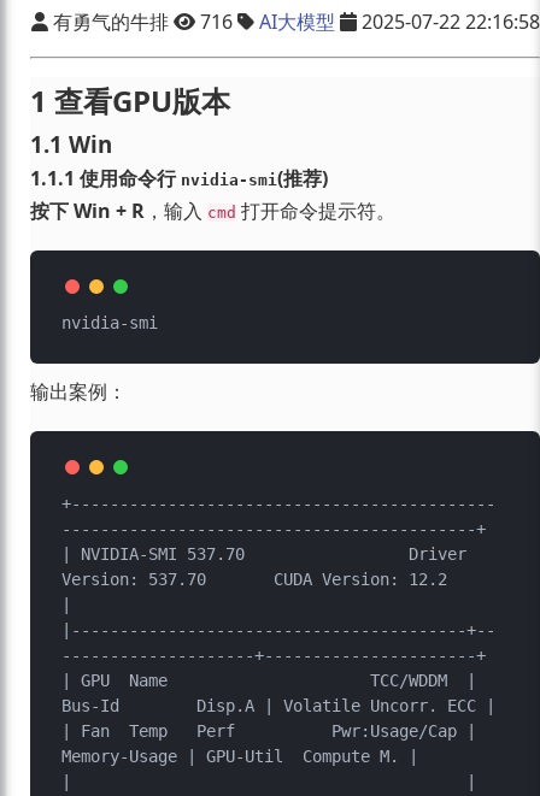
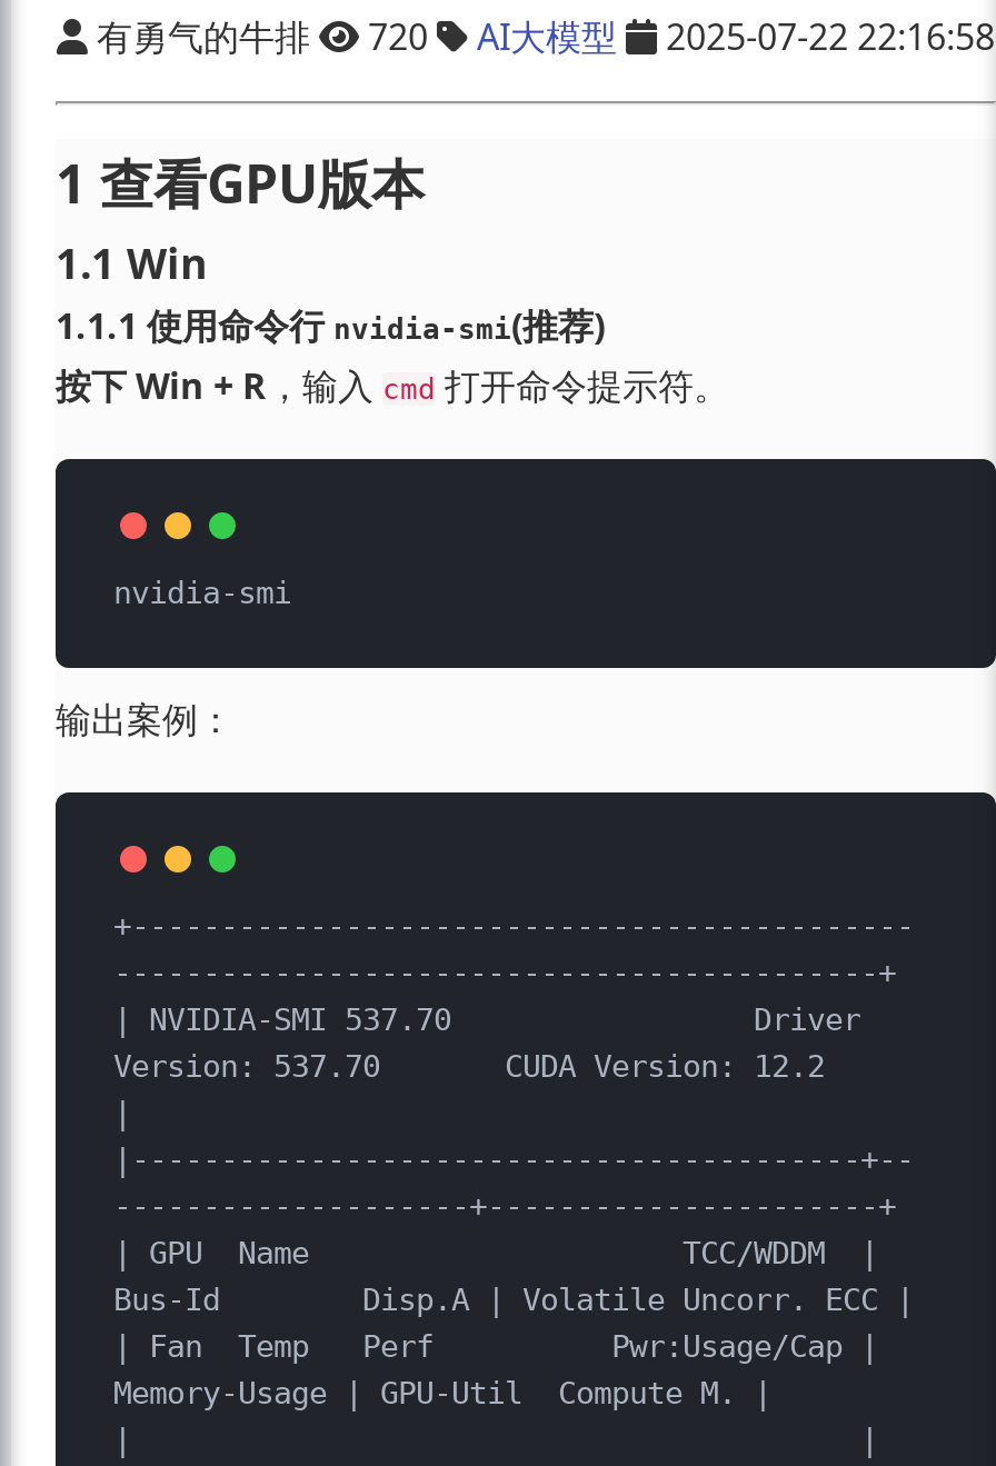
[48,8,539,35] 有勇气的牛排 716 AI大模型 2025-07-22 22:16:58 -> [88,12,995,61] 有勇气的牛排 720 AI大模型 2025-07-22 22:16:58

